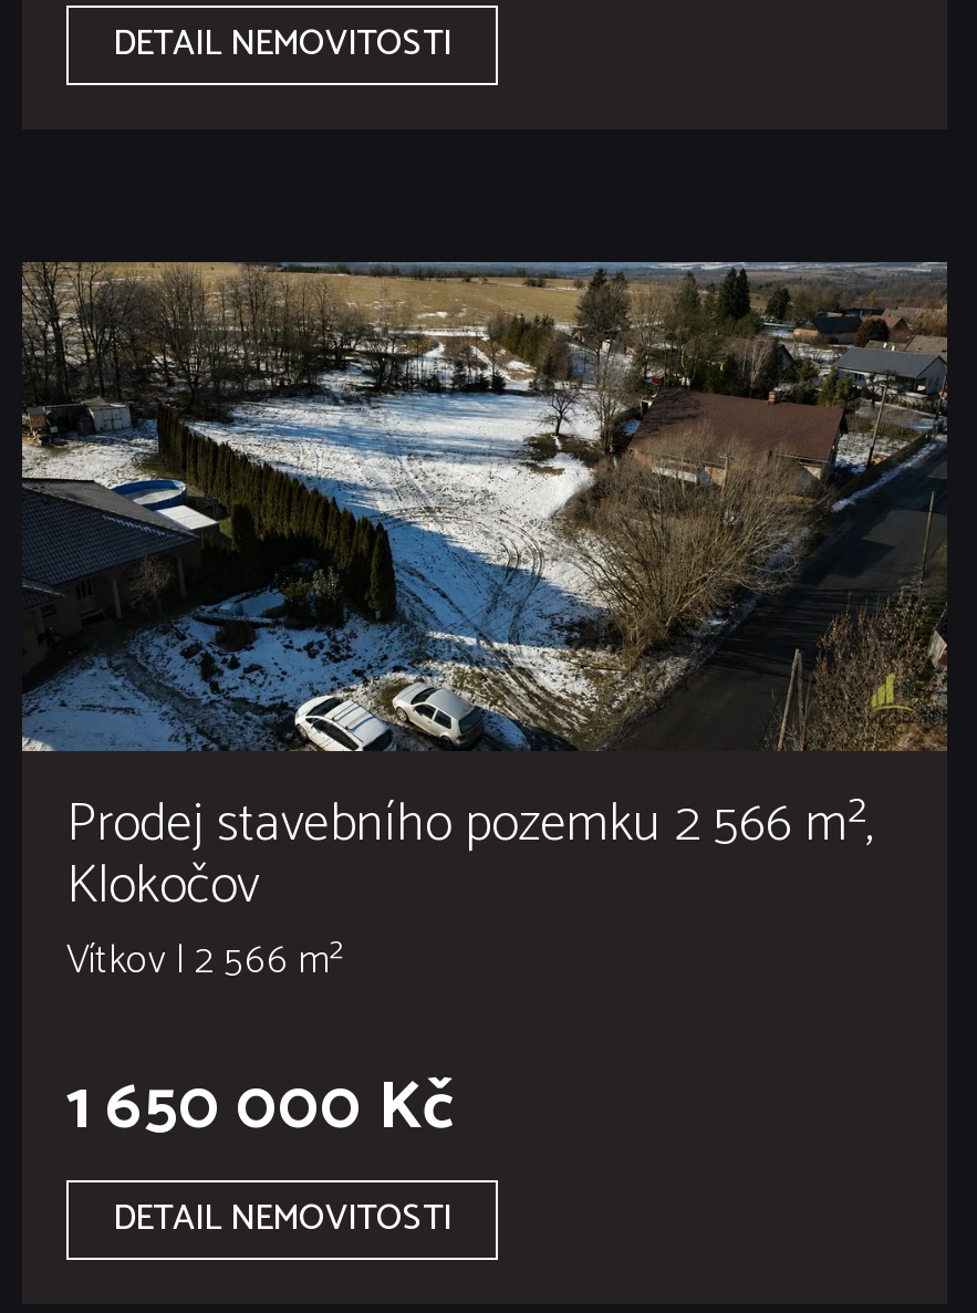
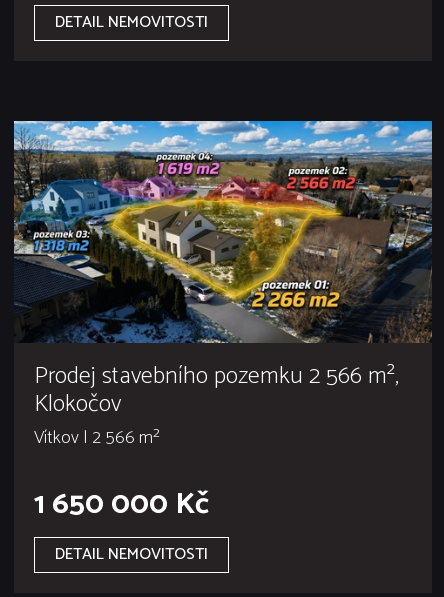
[20,259,949,752] [image] -> [13,120,433,344] [image]

